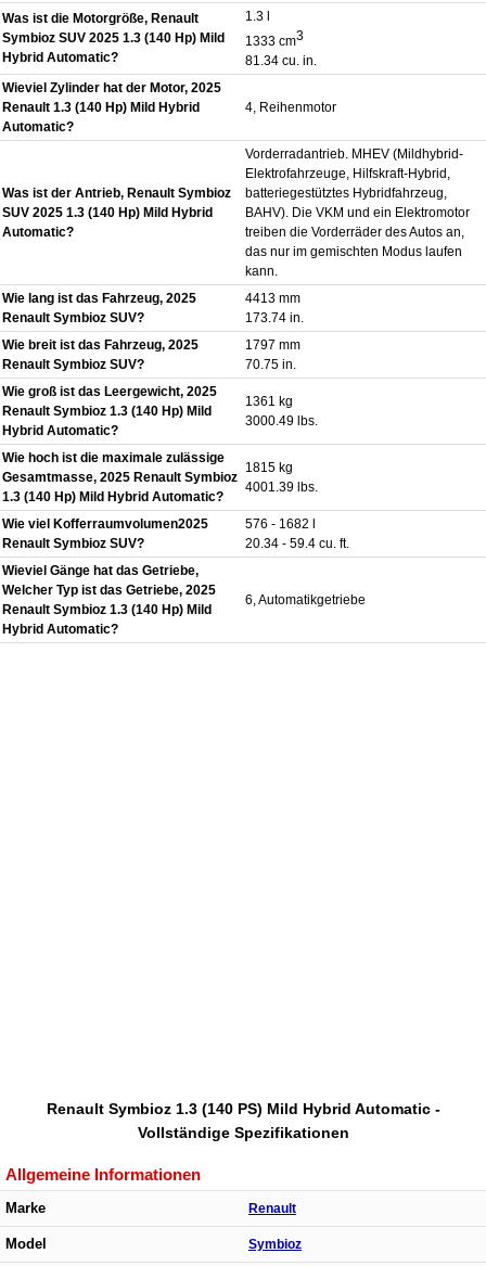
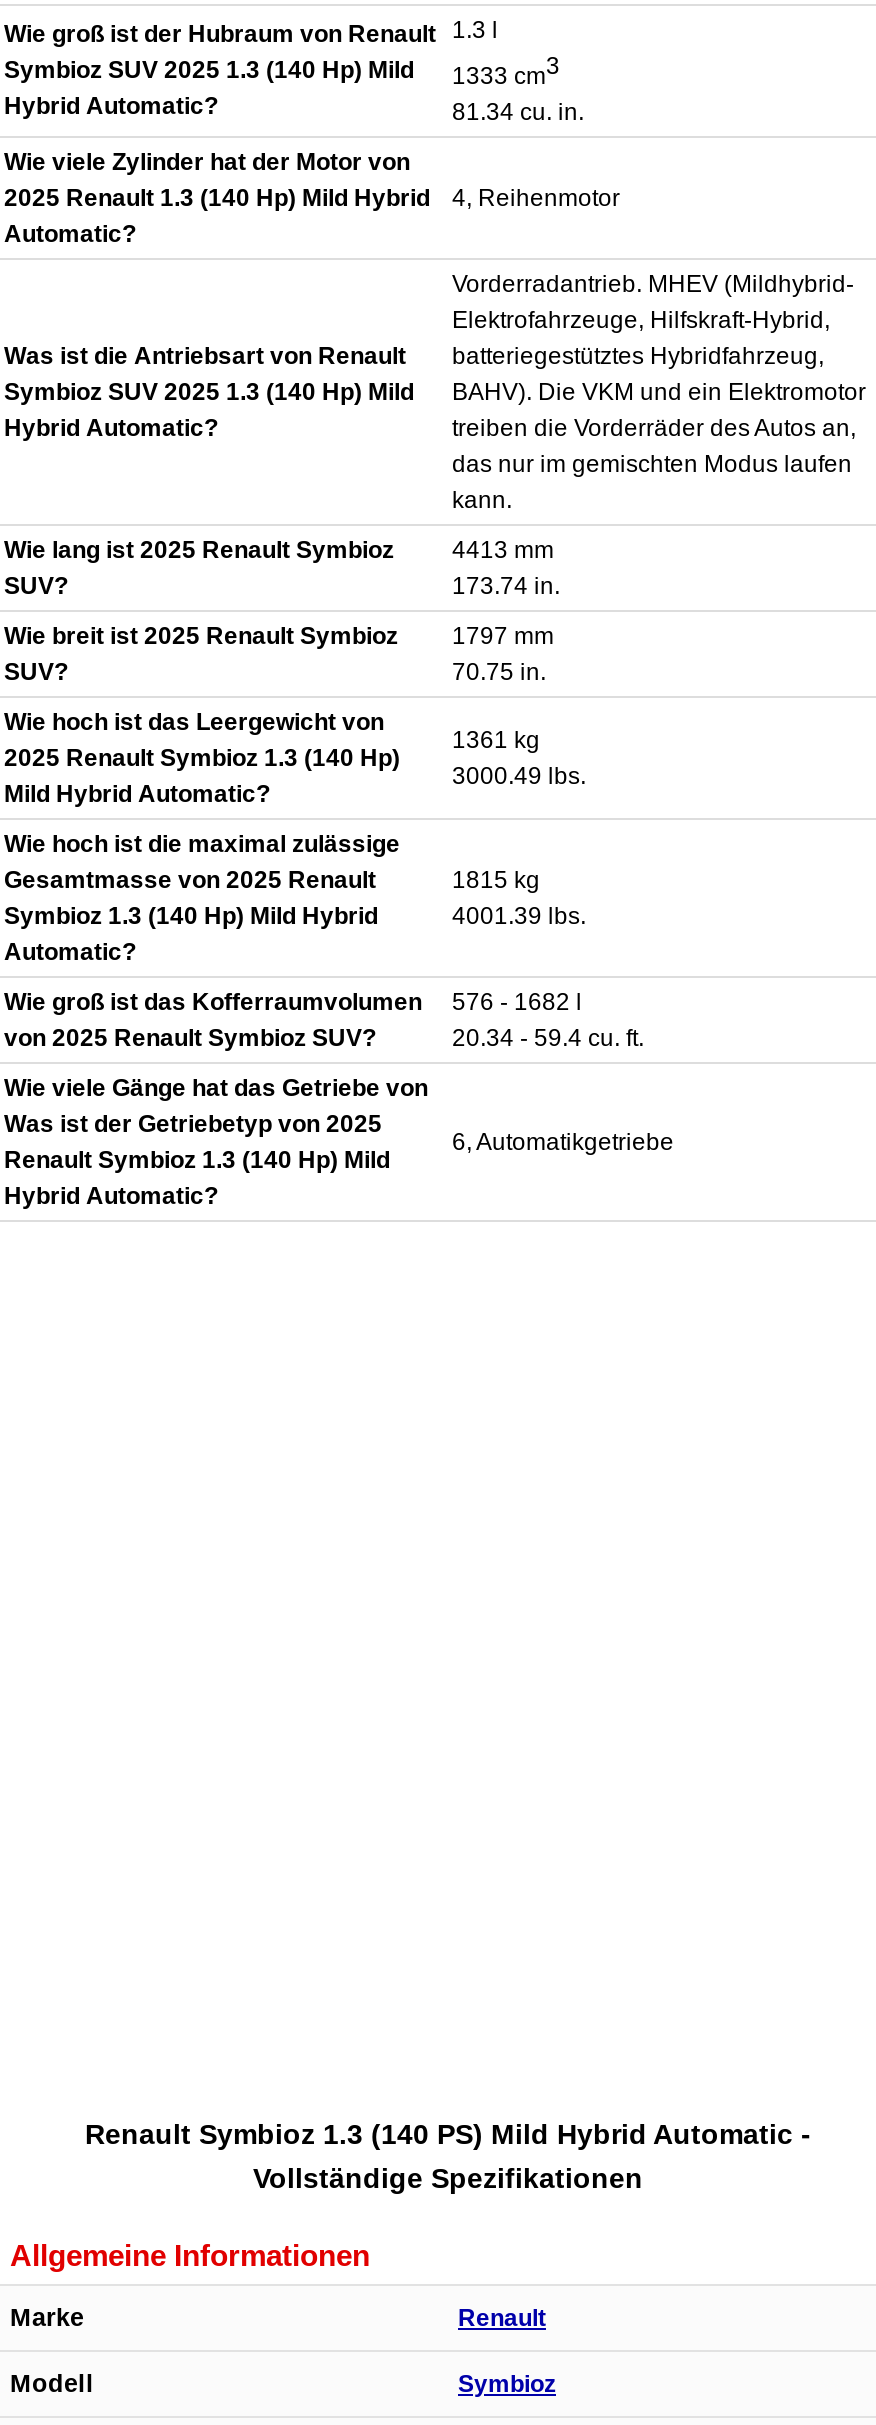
[2,11,199,26] Was ist die Motorgröße, Renault -> [4,19,436,47] Wie groß ist der Hubraum von Renault
[2,80,221,115] Wieviel Zylinder hat der Motor, 2025 | Renault 1.3 (140 Hp) Mild Hybrid -> [4,147,430,211] Wie viele Zylinder hat der Motor von | 2025 Renault 1.3 (140 Hp) Mild Hybrid
[2,185,231,239] Was ist der Antrieb, Renault Symbioz | SUV 2025 1.3 (140 Hp) Mild Hybrid | Automatic? -> [4,341,414,441] Was ist die Antriebsart von Renault | Symbioz SUV 2025 1.3 (140 Hp) Mild | Hybrid Automatic?
[2,290,196,325] Wie lang ist das Fahrzeug, 2025 | Renault Symbioz SUV? -> [4,535,394,599] Wie lang ist 2025 Renault Symbioz | SUV?
[2,337,199,372] Wie breit ist das Fahrzeug, 2025 | Renault Symbioz SUV? -> [4,621,398,685] Wie breit ist 2025 Renault Symbioz | SUV?
[2,384,217,438] Wie groß ist das Leergewicht, 2025 | Renault Symbioz 1.3 (140 Hp) Mild | Hybrid Automatic? -> [4,707,400,807] Wie hoch ist das Leergewicht von | 2025 Renault Symbioz 1.3 (140 Hp) | Mild Hybrid Automatic?
[2,450,238,504] Wie hoch ist die maximale zulässige | Gesamtmasse, 2025 Renault Symbioz | 1.3 (140 Hp) Mild Hybrid Automatic? -> [4,829,400,965] Wie hoch ist die maximal zulässige | Gesamtmasse von 2025 Renault | Symbioz 1.3 (140 Hp) Mild Hybrid | Automatic?
[2,516,208,551] Wie viel Kofferraumvolumen2025 | Renault Symbioz SUV? -> [4,987,422,1051] Wie groß ist das Kofferraumvolumen | von 2025 Renault Symbioz SUV?
[2,563,216,597] Wieviel Gänge hat das Getriebe, | Welcher Typ ist das Getriebe, 2025 -> [4,1073,428,1137] Wie viele Gänge hat das Getriebe von | Was ist der Getriebetyp von 2025
[5,1237,47,1252] Model -> [10,2369,94,2397] Modell

